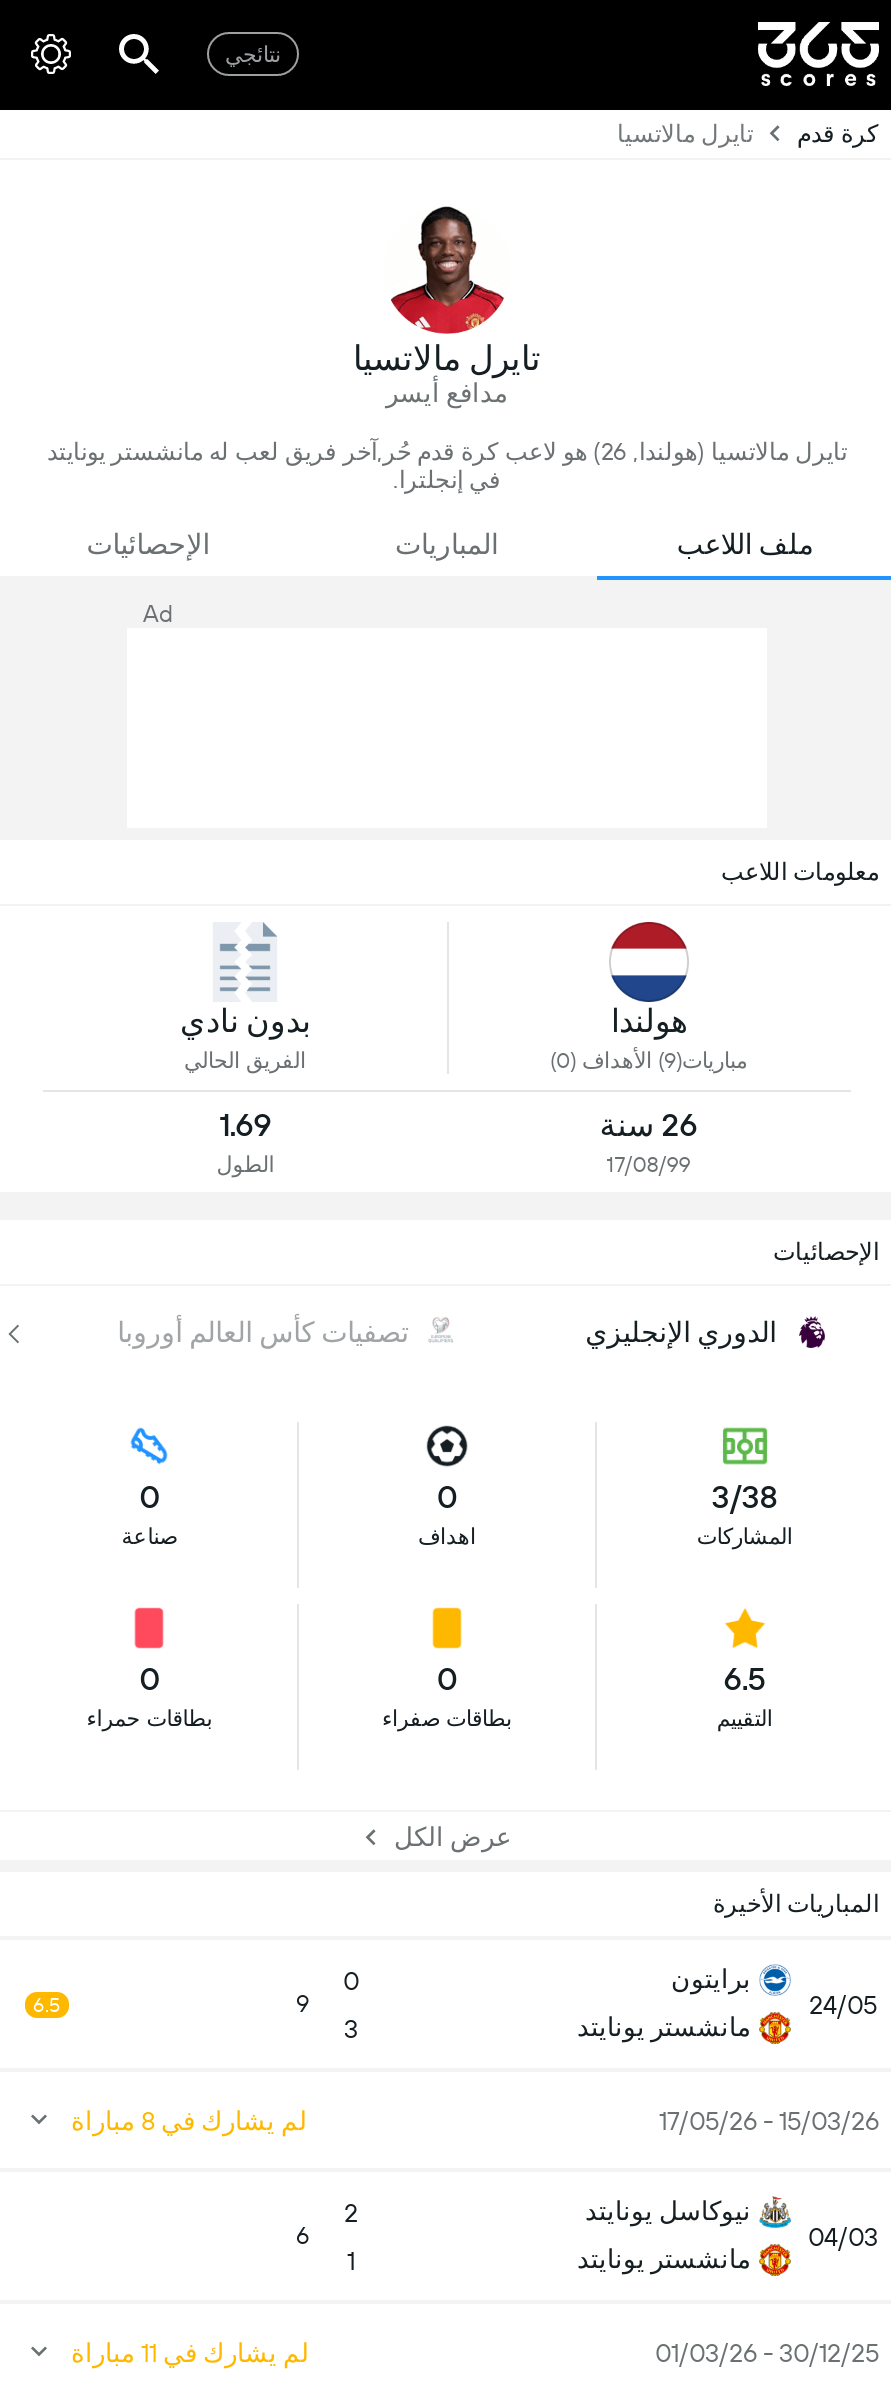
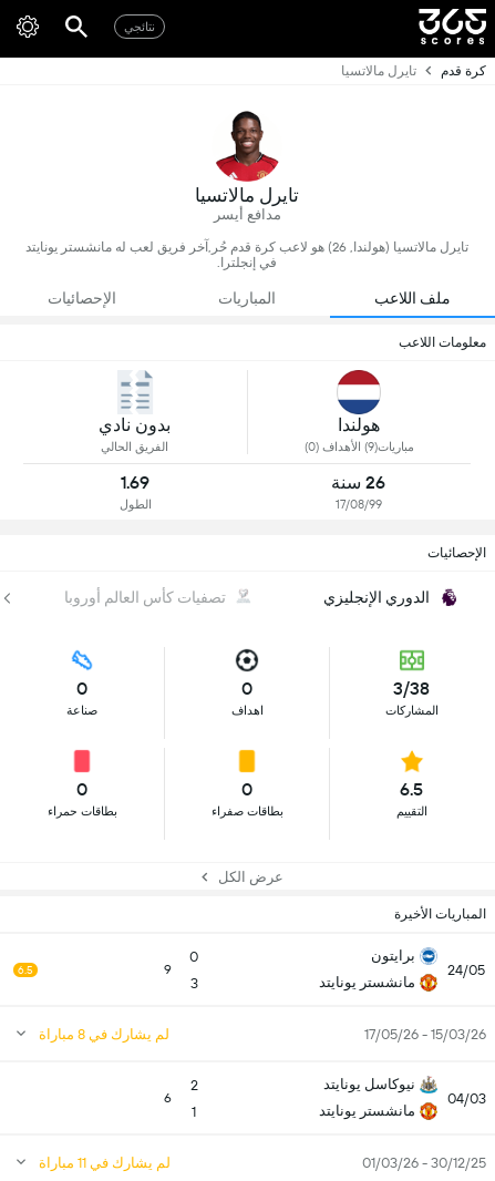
[143,600,173,628] Ad -> none

